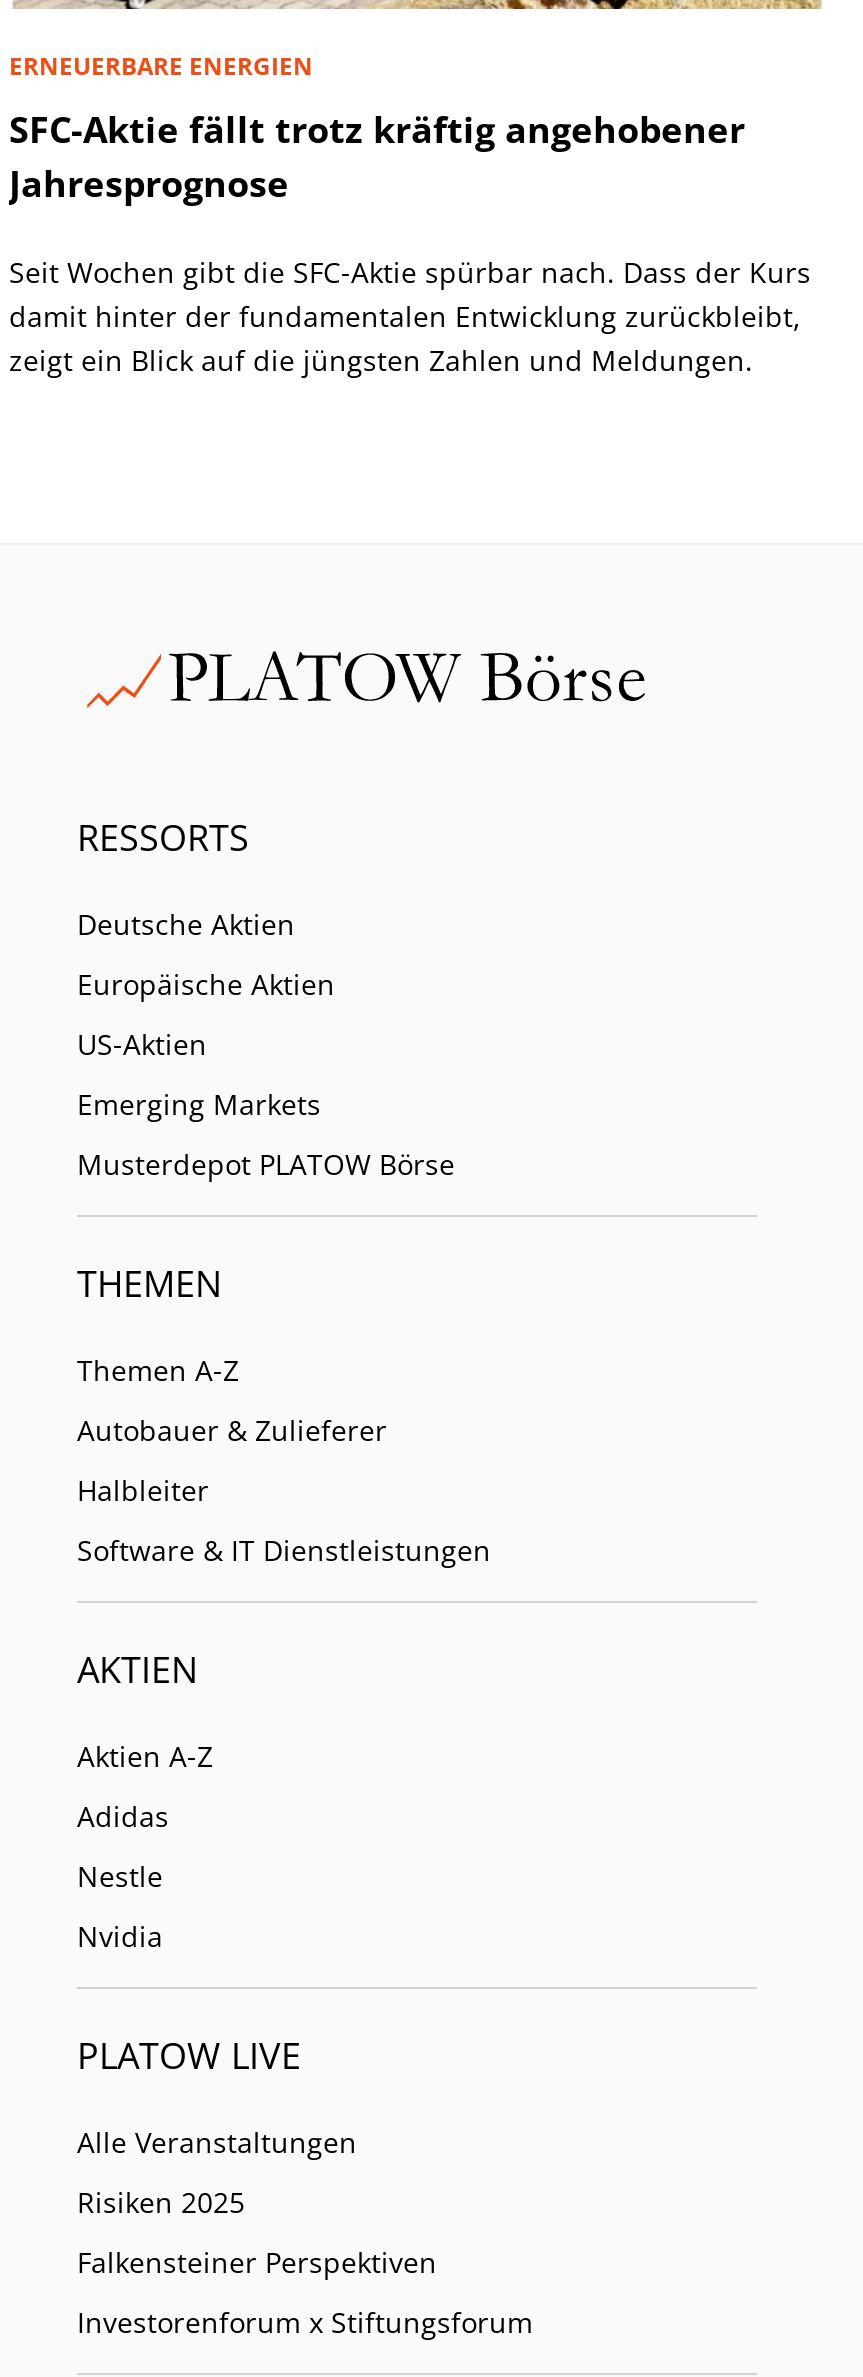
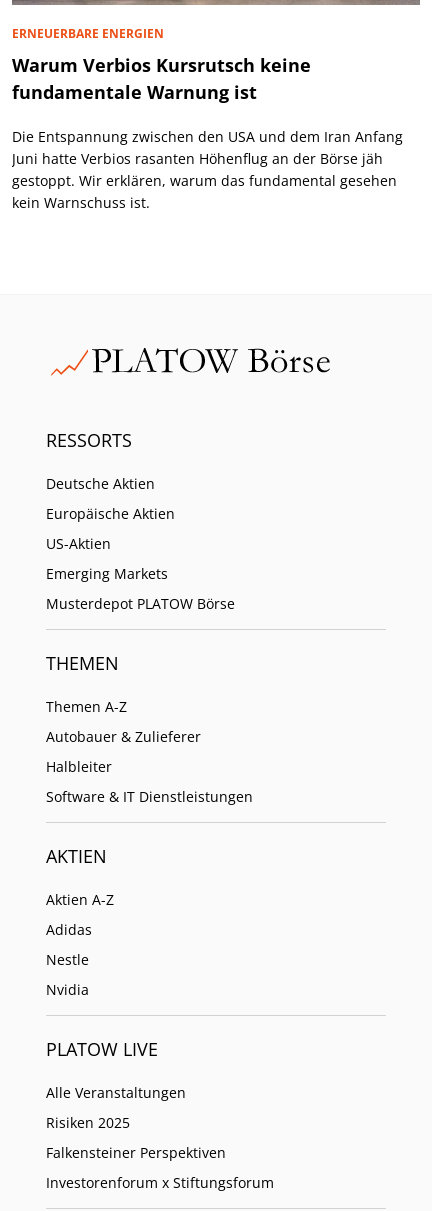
[9,106,745,208] SFC-Aktie fällt trotz kräftig angehobener | Jahresprognose -> [12,53,311,104] Warum Verbios Kursrutsch keine | fundamentale Warnung ist
[9,254,811,380] Seit Wochen gibt die SFC-Aktie spürbar nach. Dass der Kurs | damit hinter der fundamentalen Entwicklung zurückbleibt, | zeigt ein Blick auf die jüngsten Zahlen und Meldungen. -> [12,127,403,212] Die Entspannung zwischen den USA und dem Iran Anfang | Juni hatte Verbios rasanten Höhenflug an der Börse jäh | gestoppt. Wir erklären, warum das fundamental gesehen | kein Warnschuss ist.

